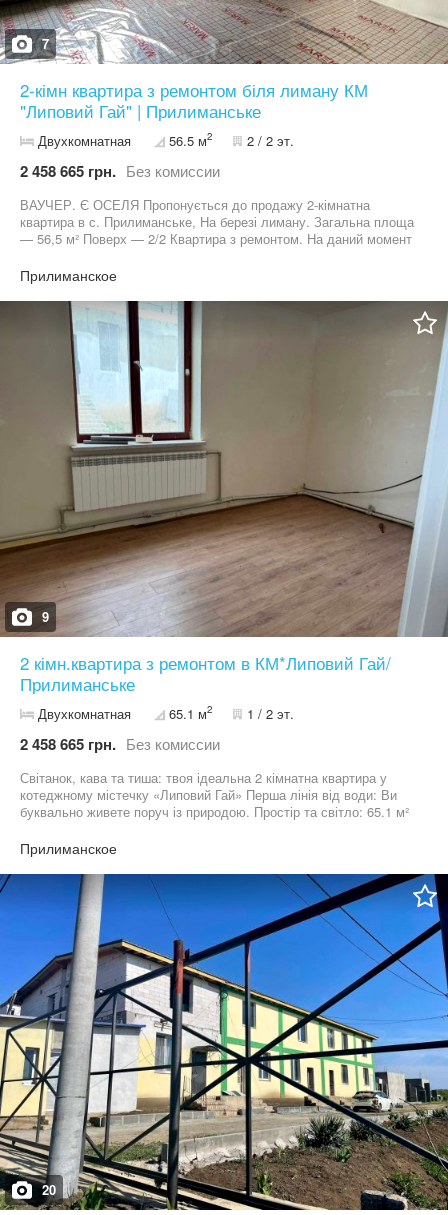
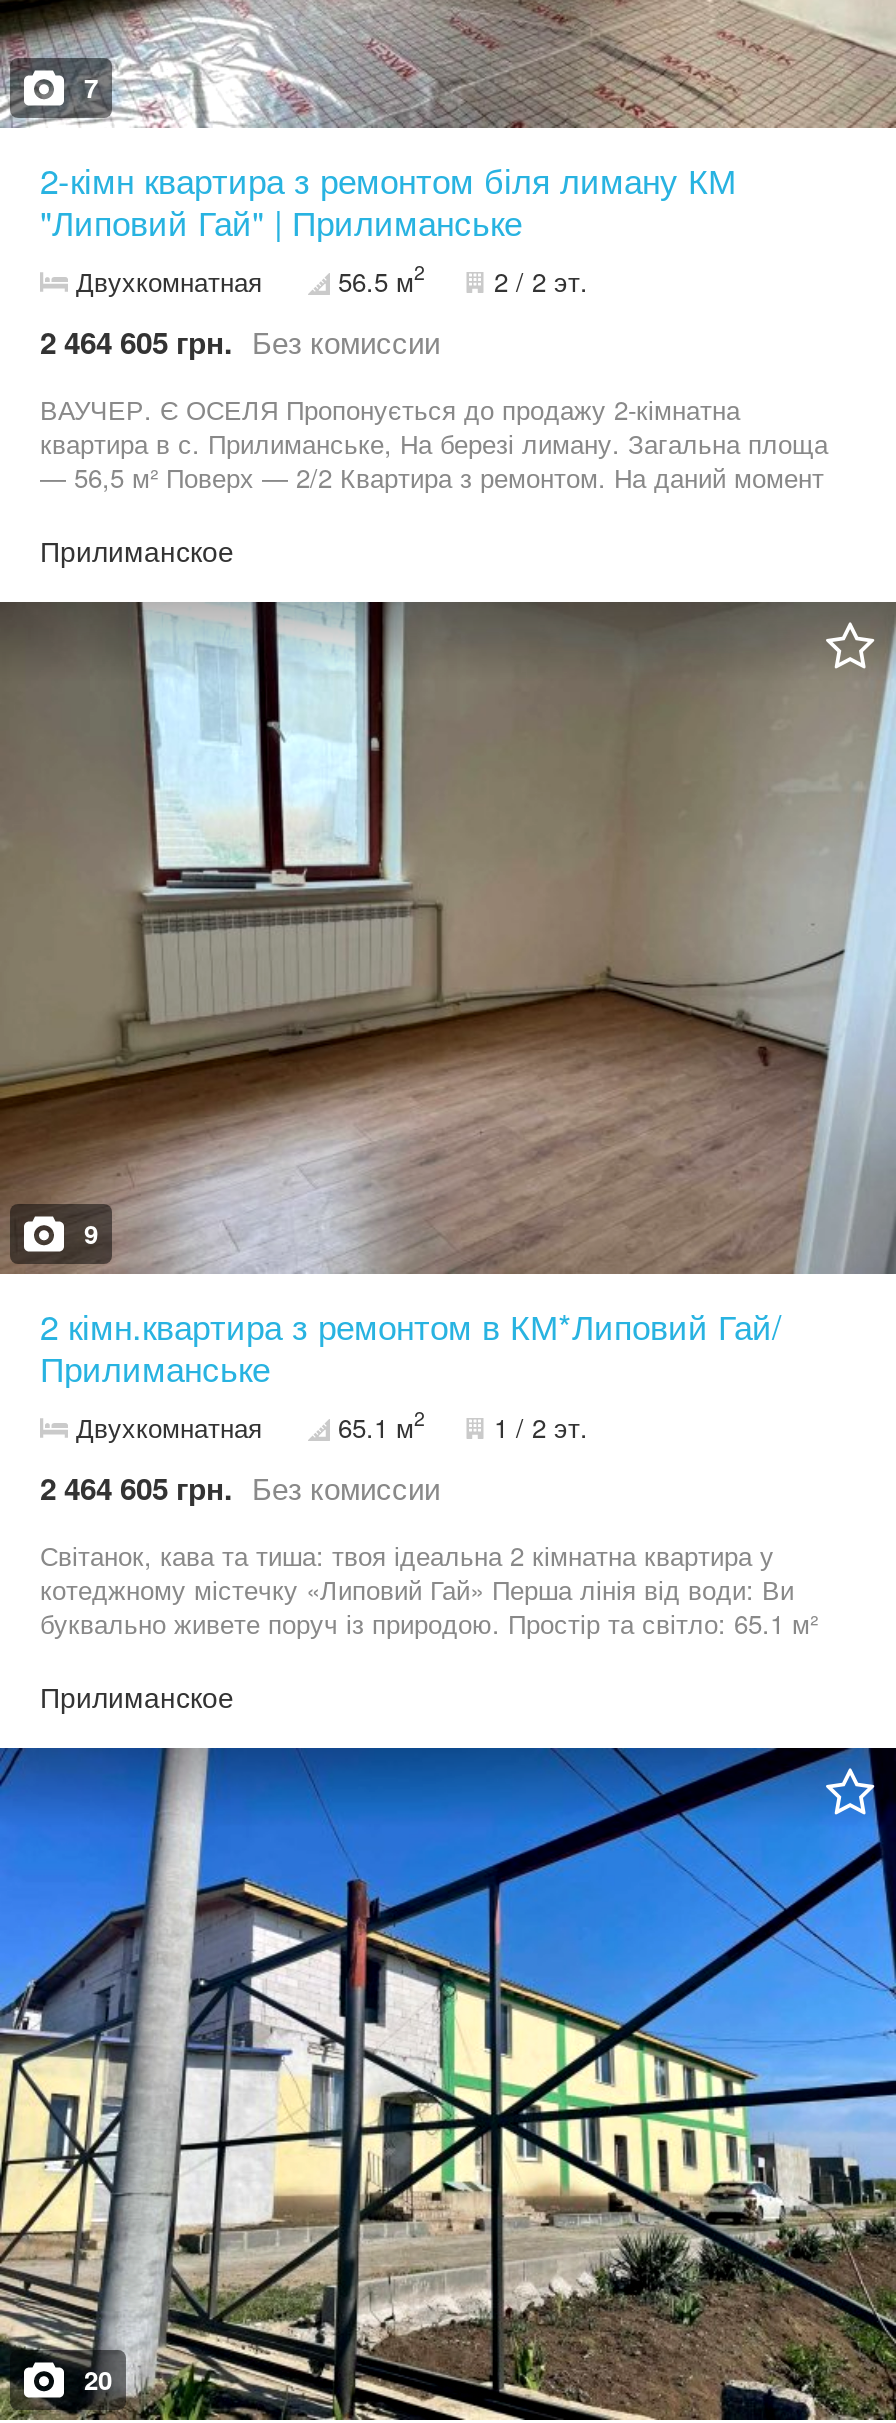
[20,160,220,182] 2 458 665 грн. Без комиссии -> [40,320,440,364] 2 464 605 грн. Без комиссии
[20,733,220,755] 2 458 665 грн. Без комиссии -> [40,1466,440,1510] 2 464 605 грн. Без комиссии

